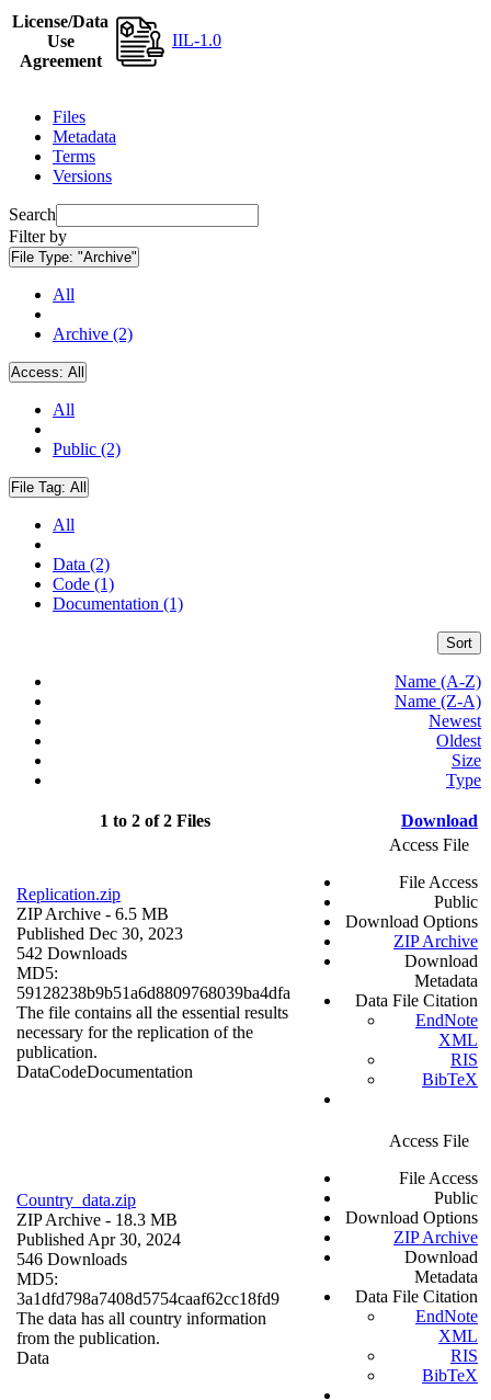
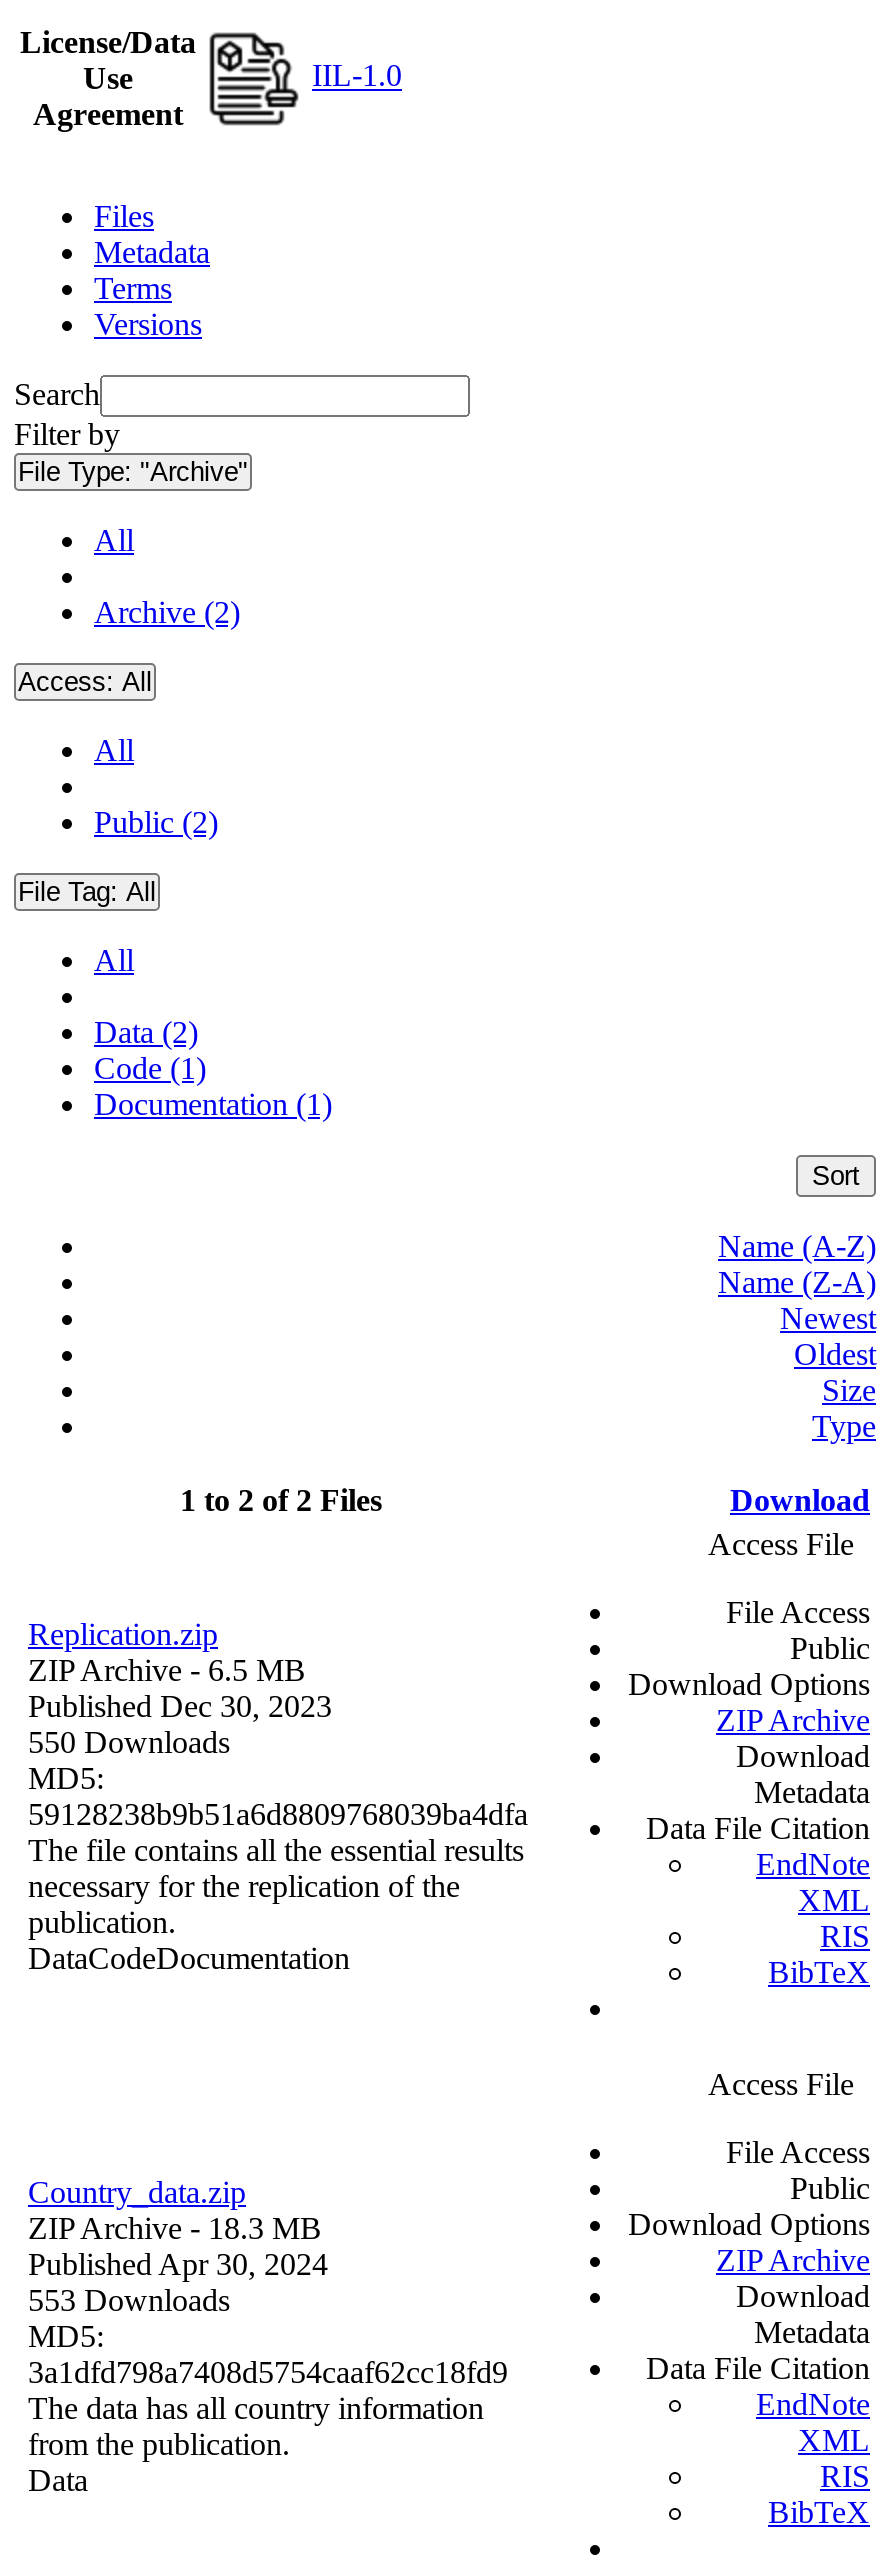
[16,944,127,963] 542 Downloads -> [28,1726,230,1760] 550 Downloads
[16,1250,127,1269] 546 Downloads -> [28,2284,230,2318] 553 Downloads

